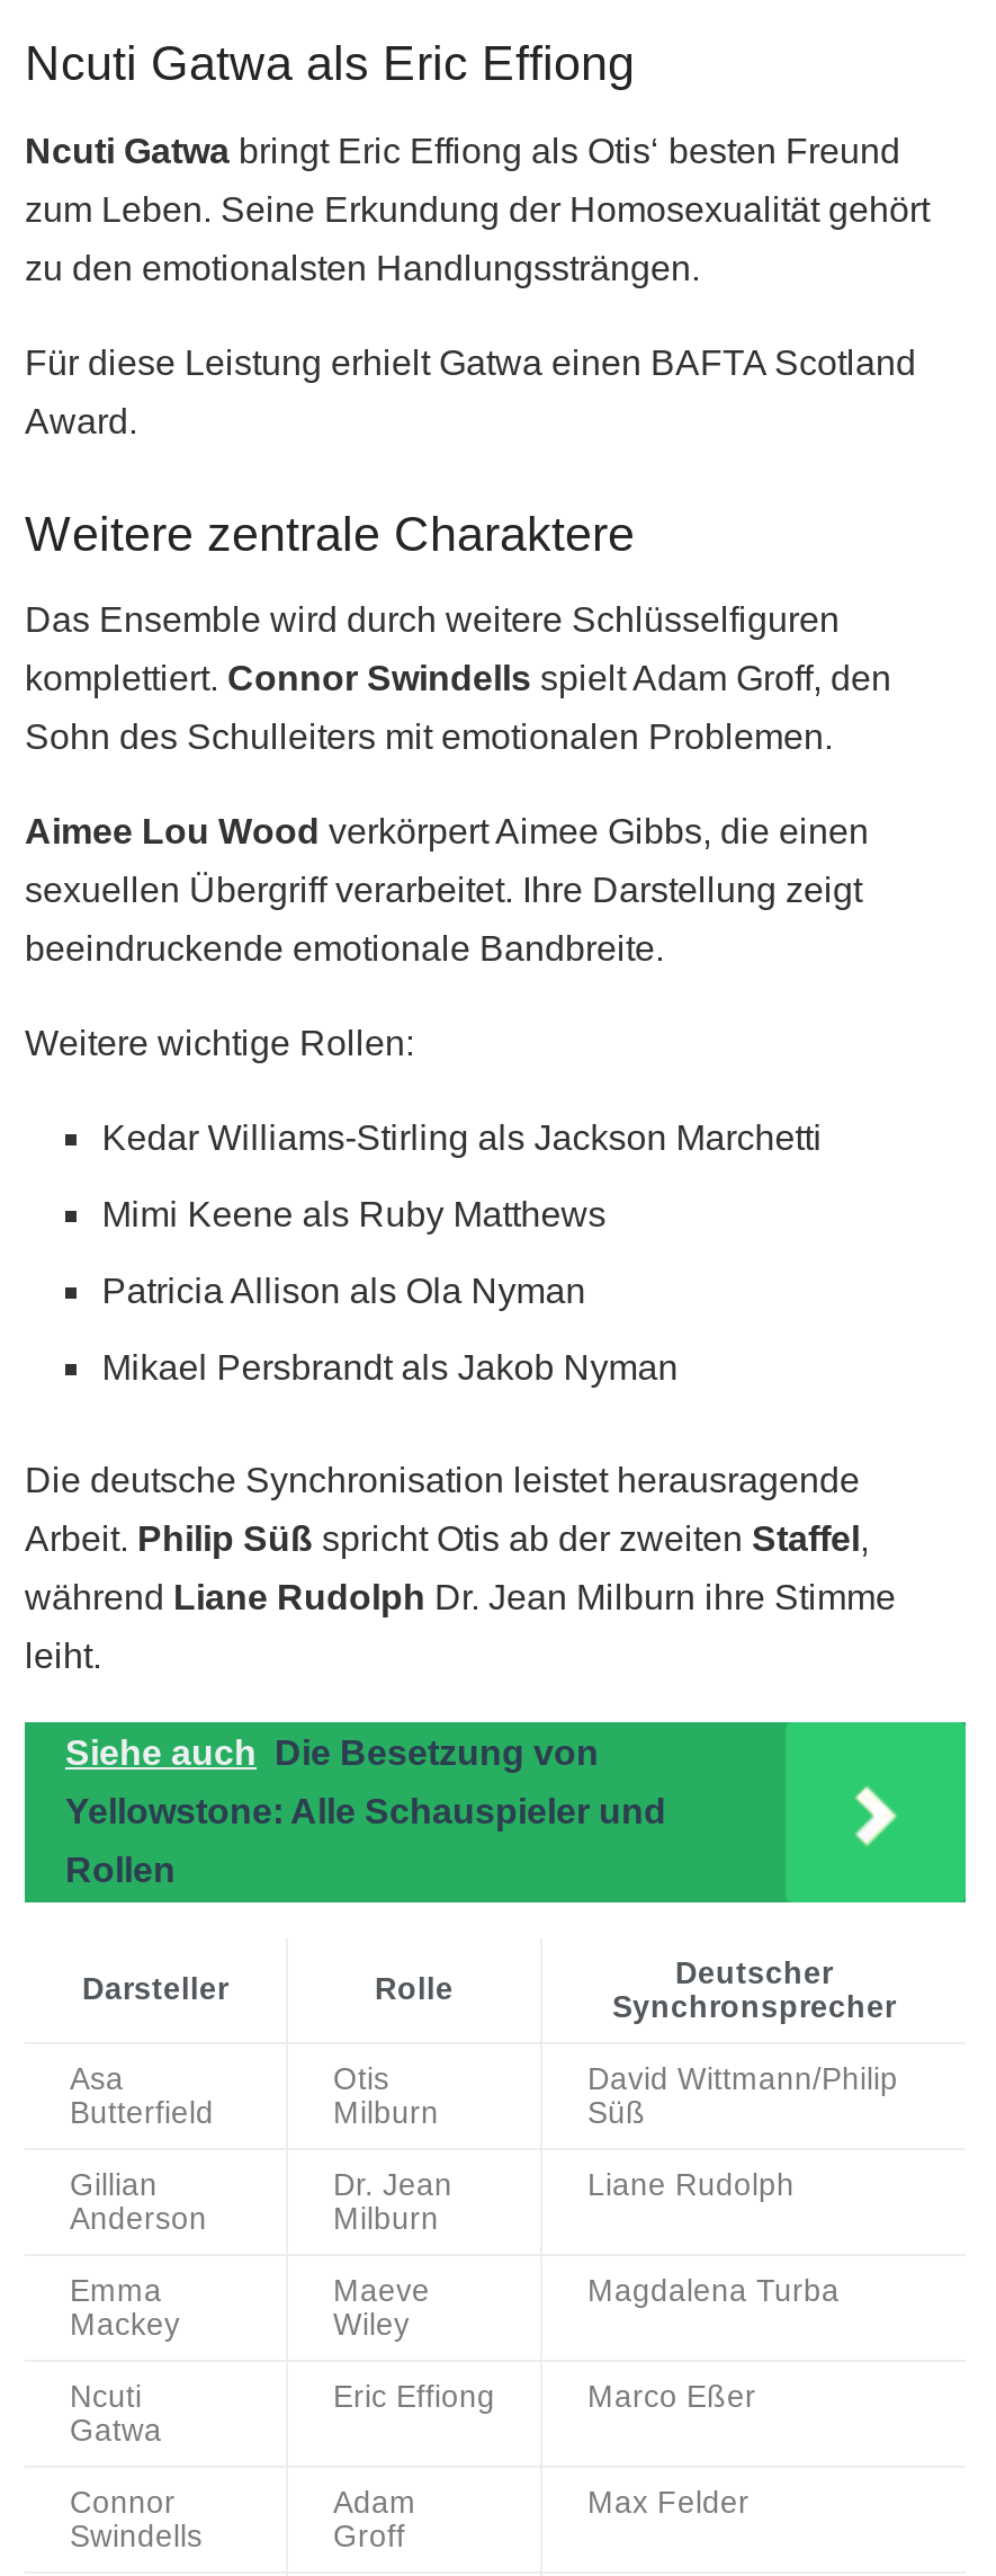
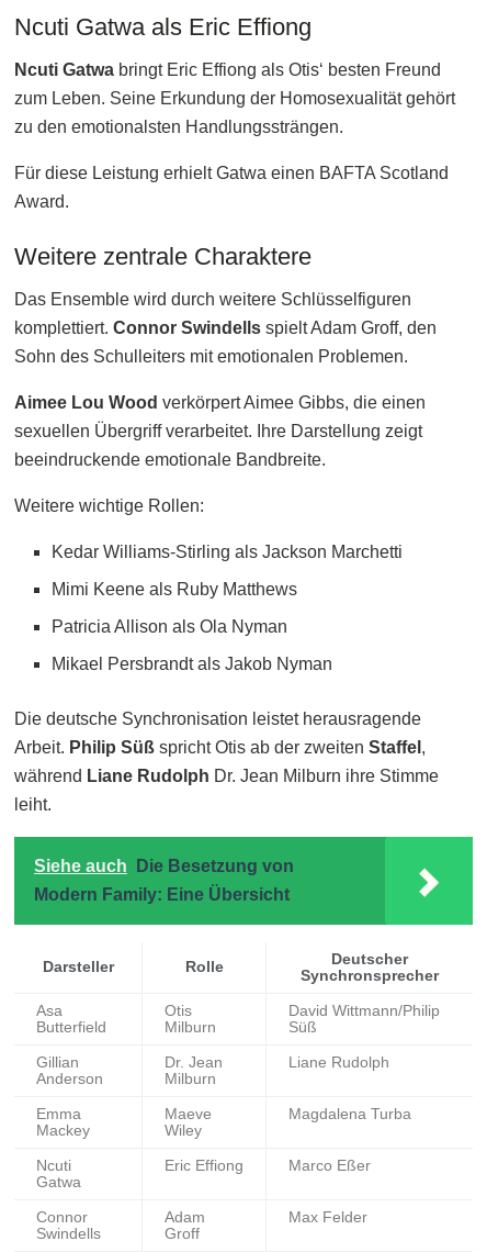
[65,1793,666,1890] Yellowstone: Alle Schauspieler und | Rollen -> [34,885,290,903] Modern Family: Eine Übersicht

